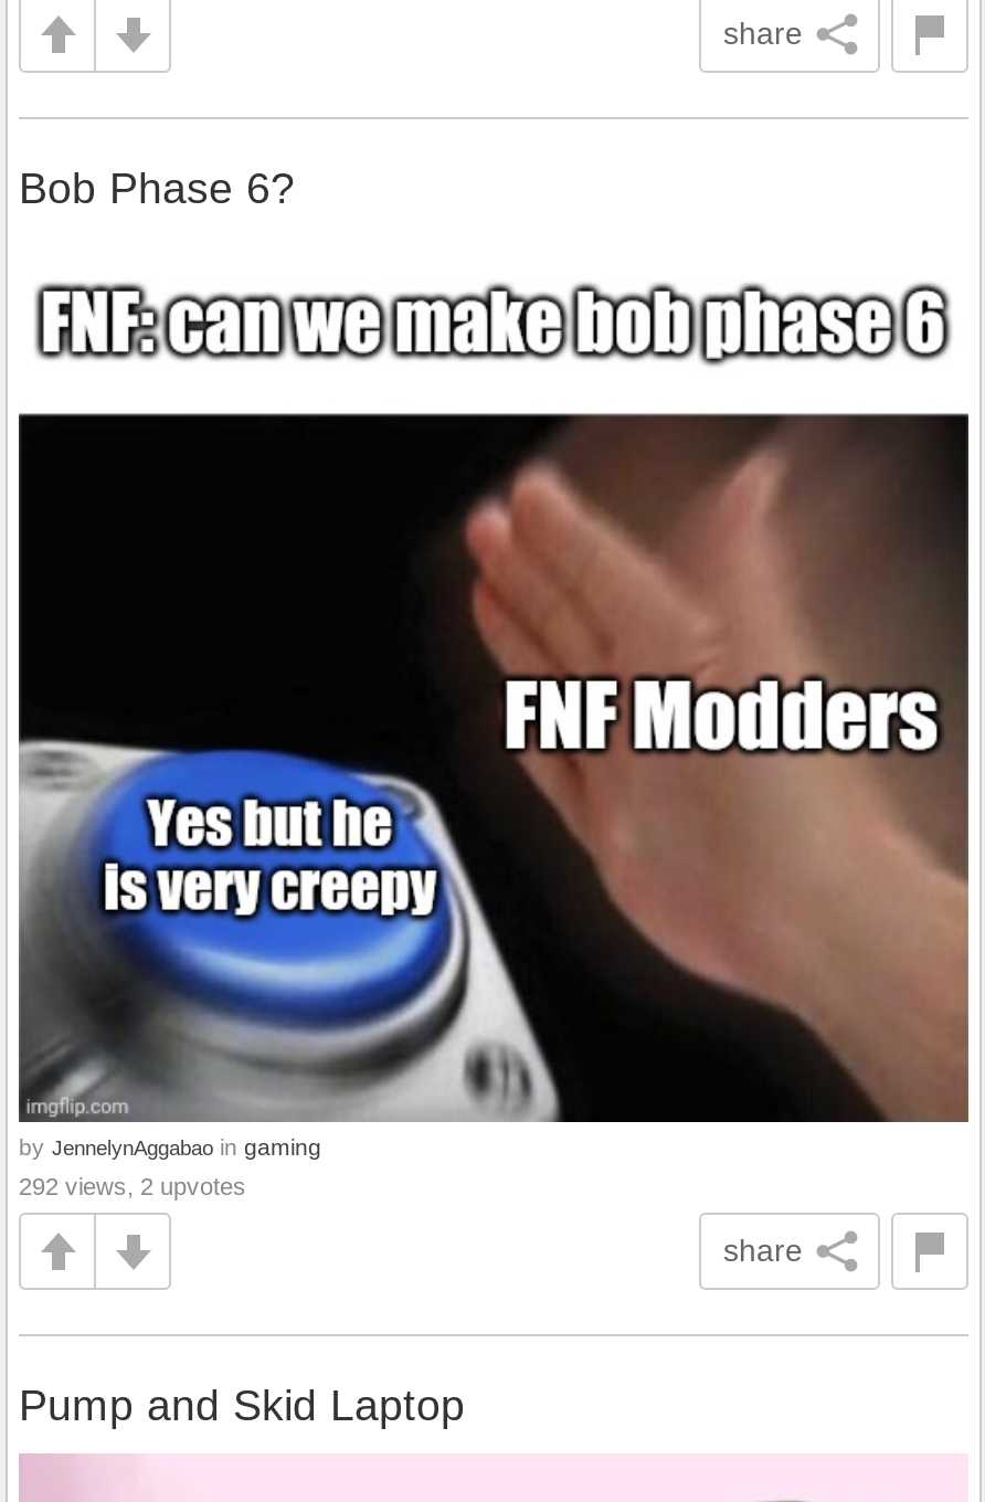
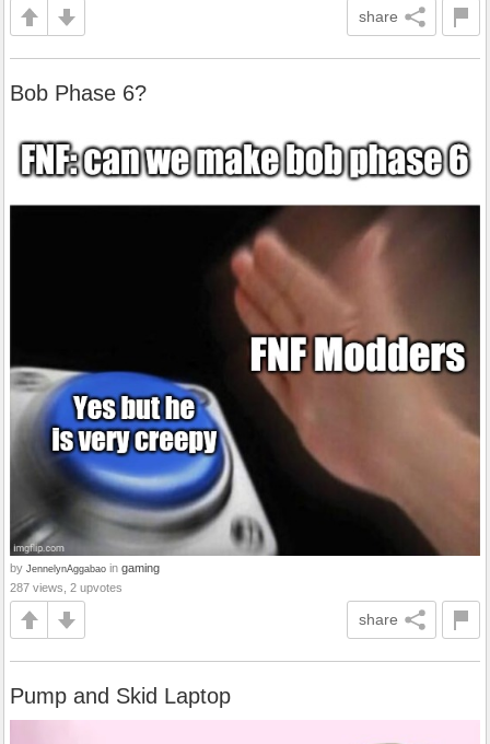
[19,1173,246,1199] 292 views, 2 upvotes -> [10,581,122,594] 287 views, 2 upvotes

